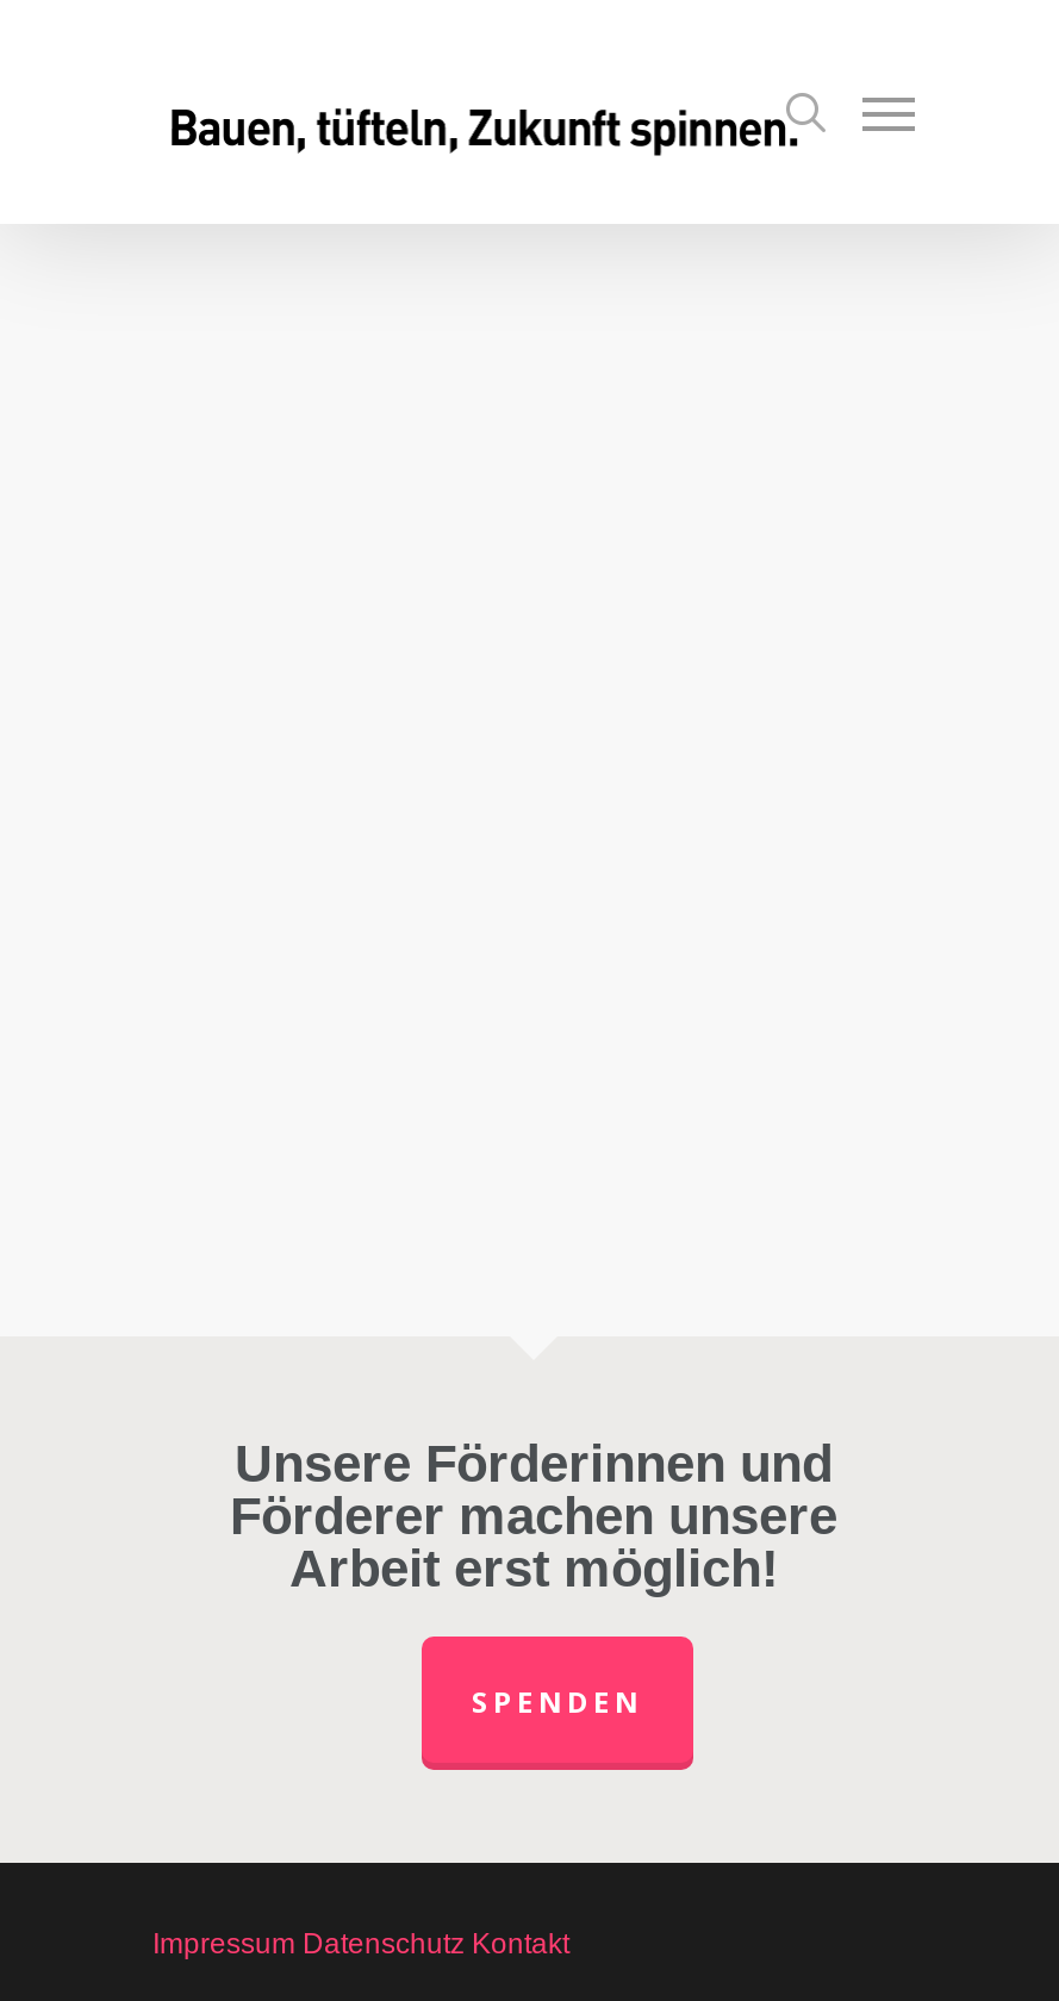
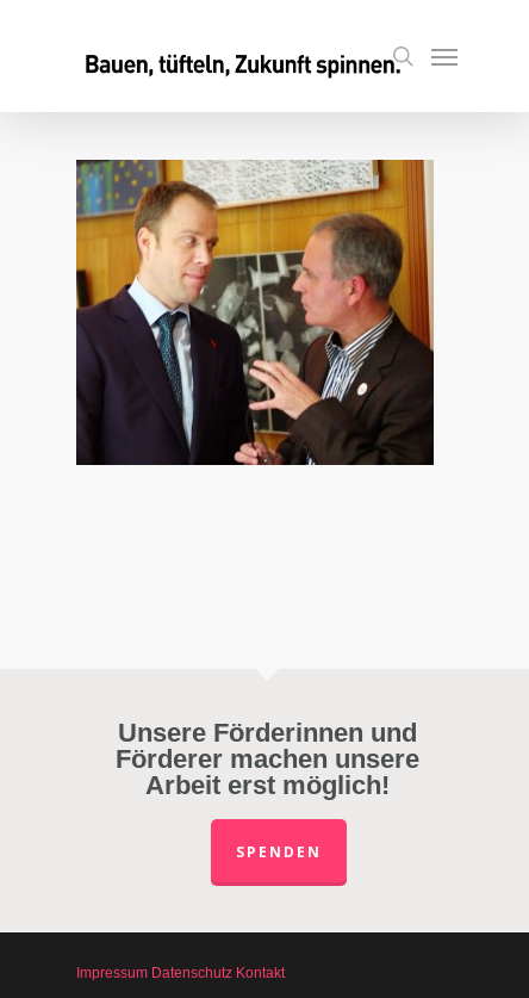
none -> [75,159,435,466] [image]

